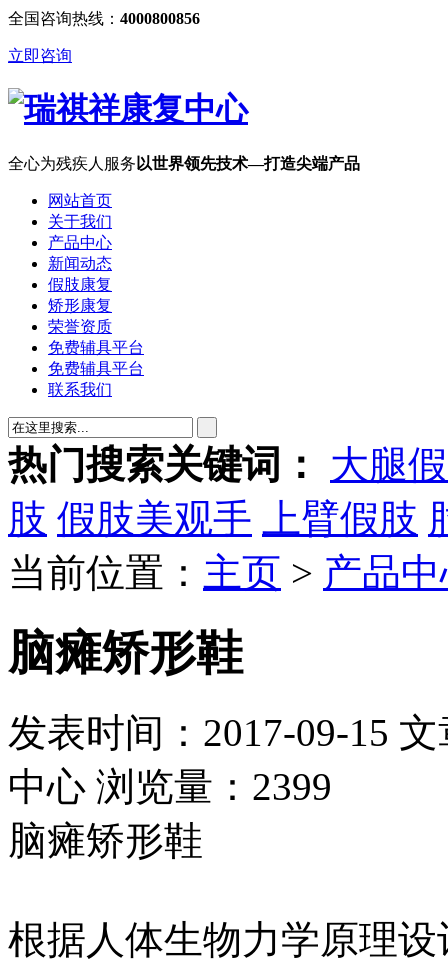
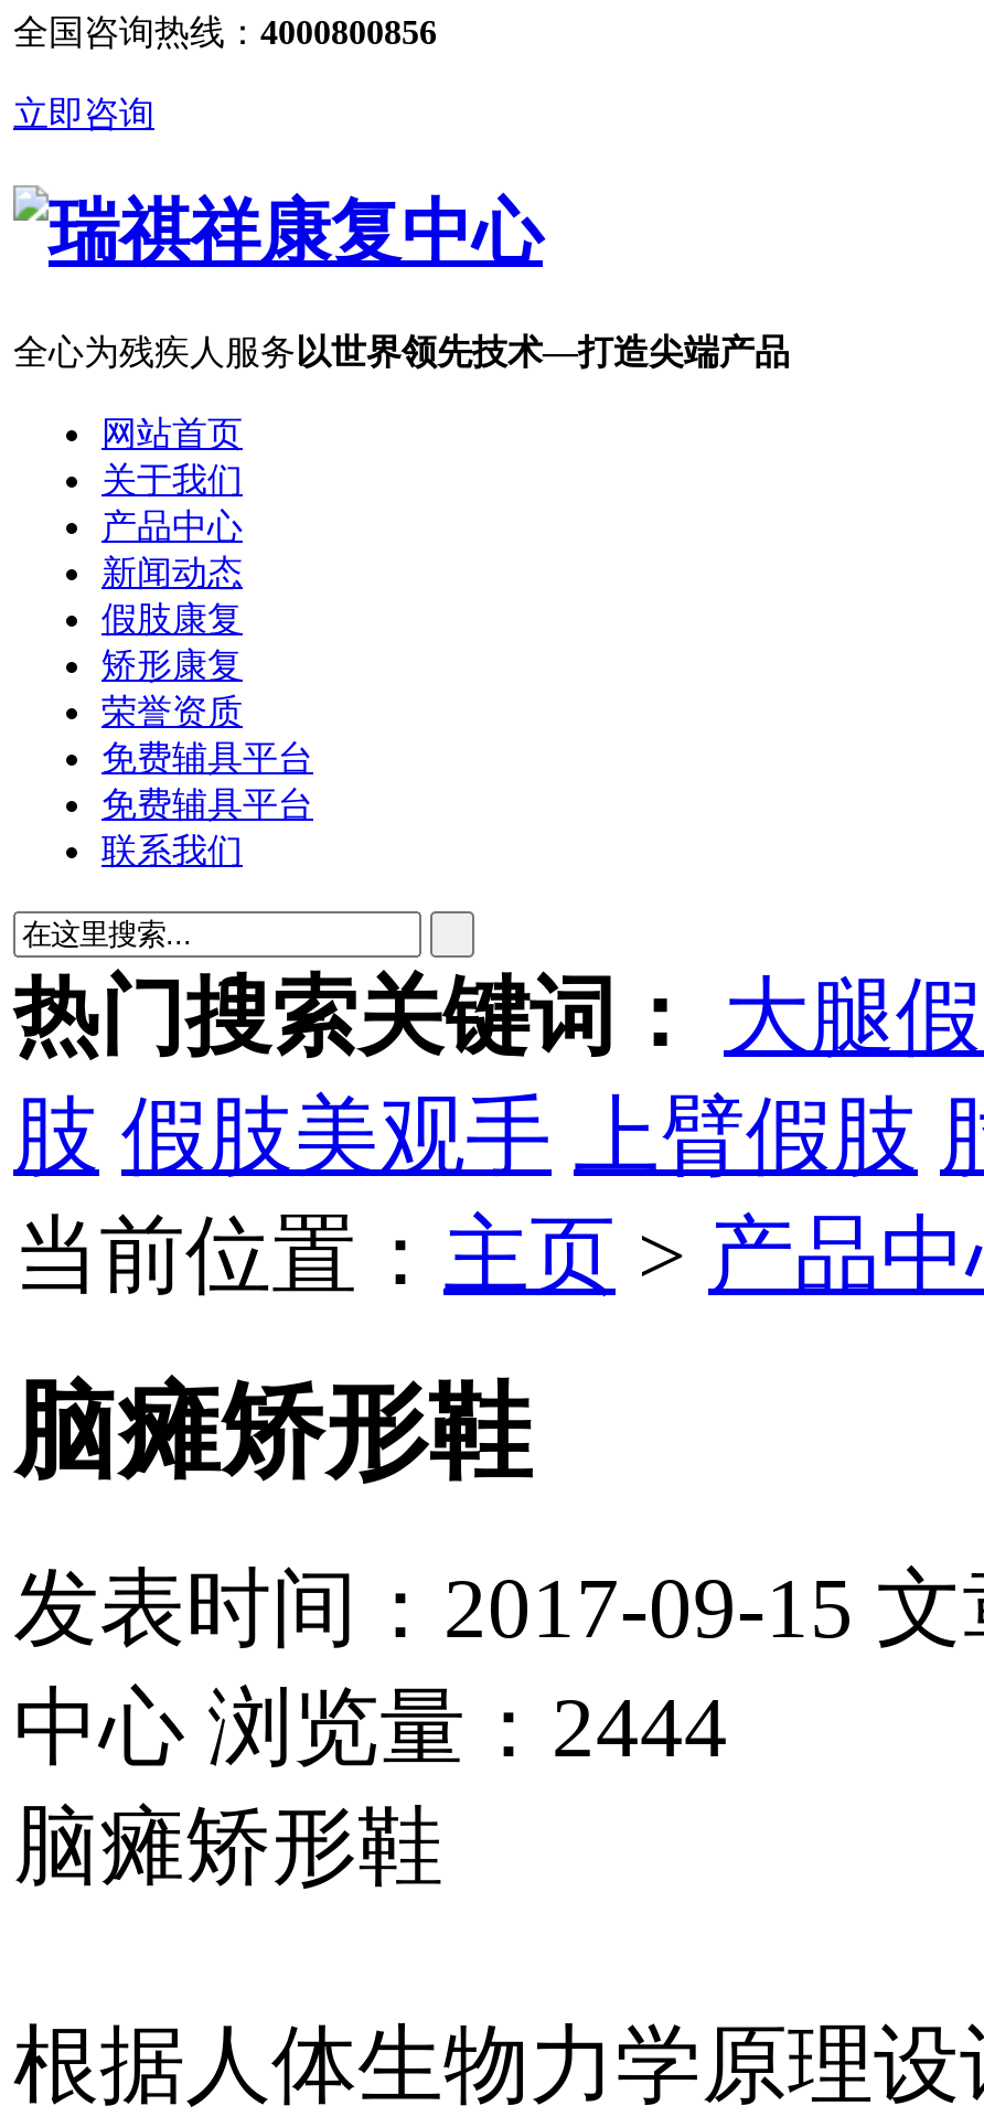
[8,765,332,808] 中心 浏览量：2399 -> [13,1680,728,1774] 中心 浏览量：2444

